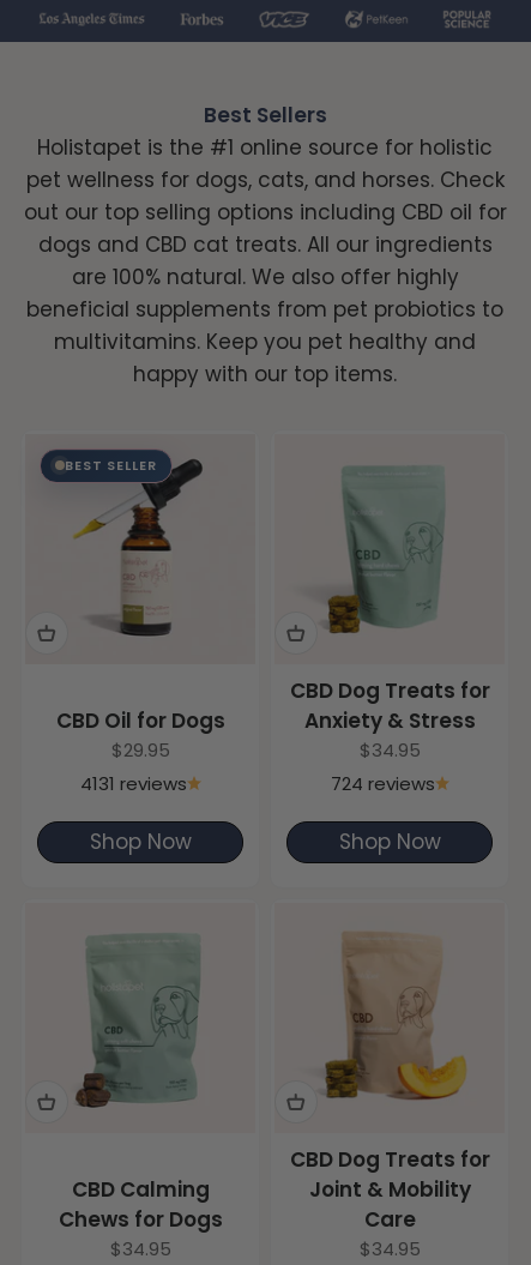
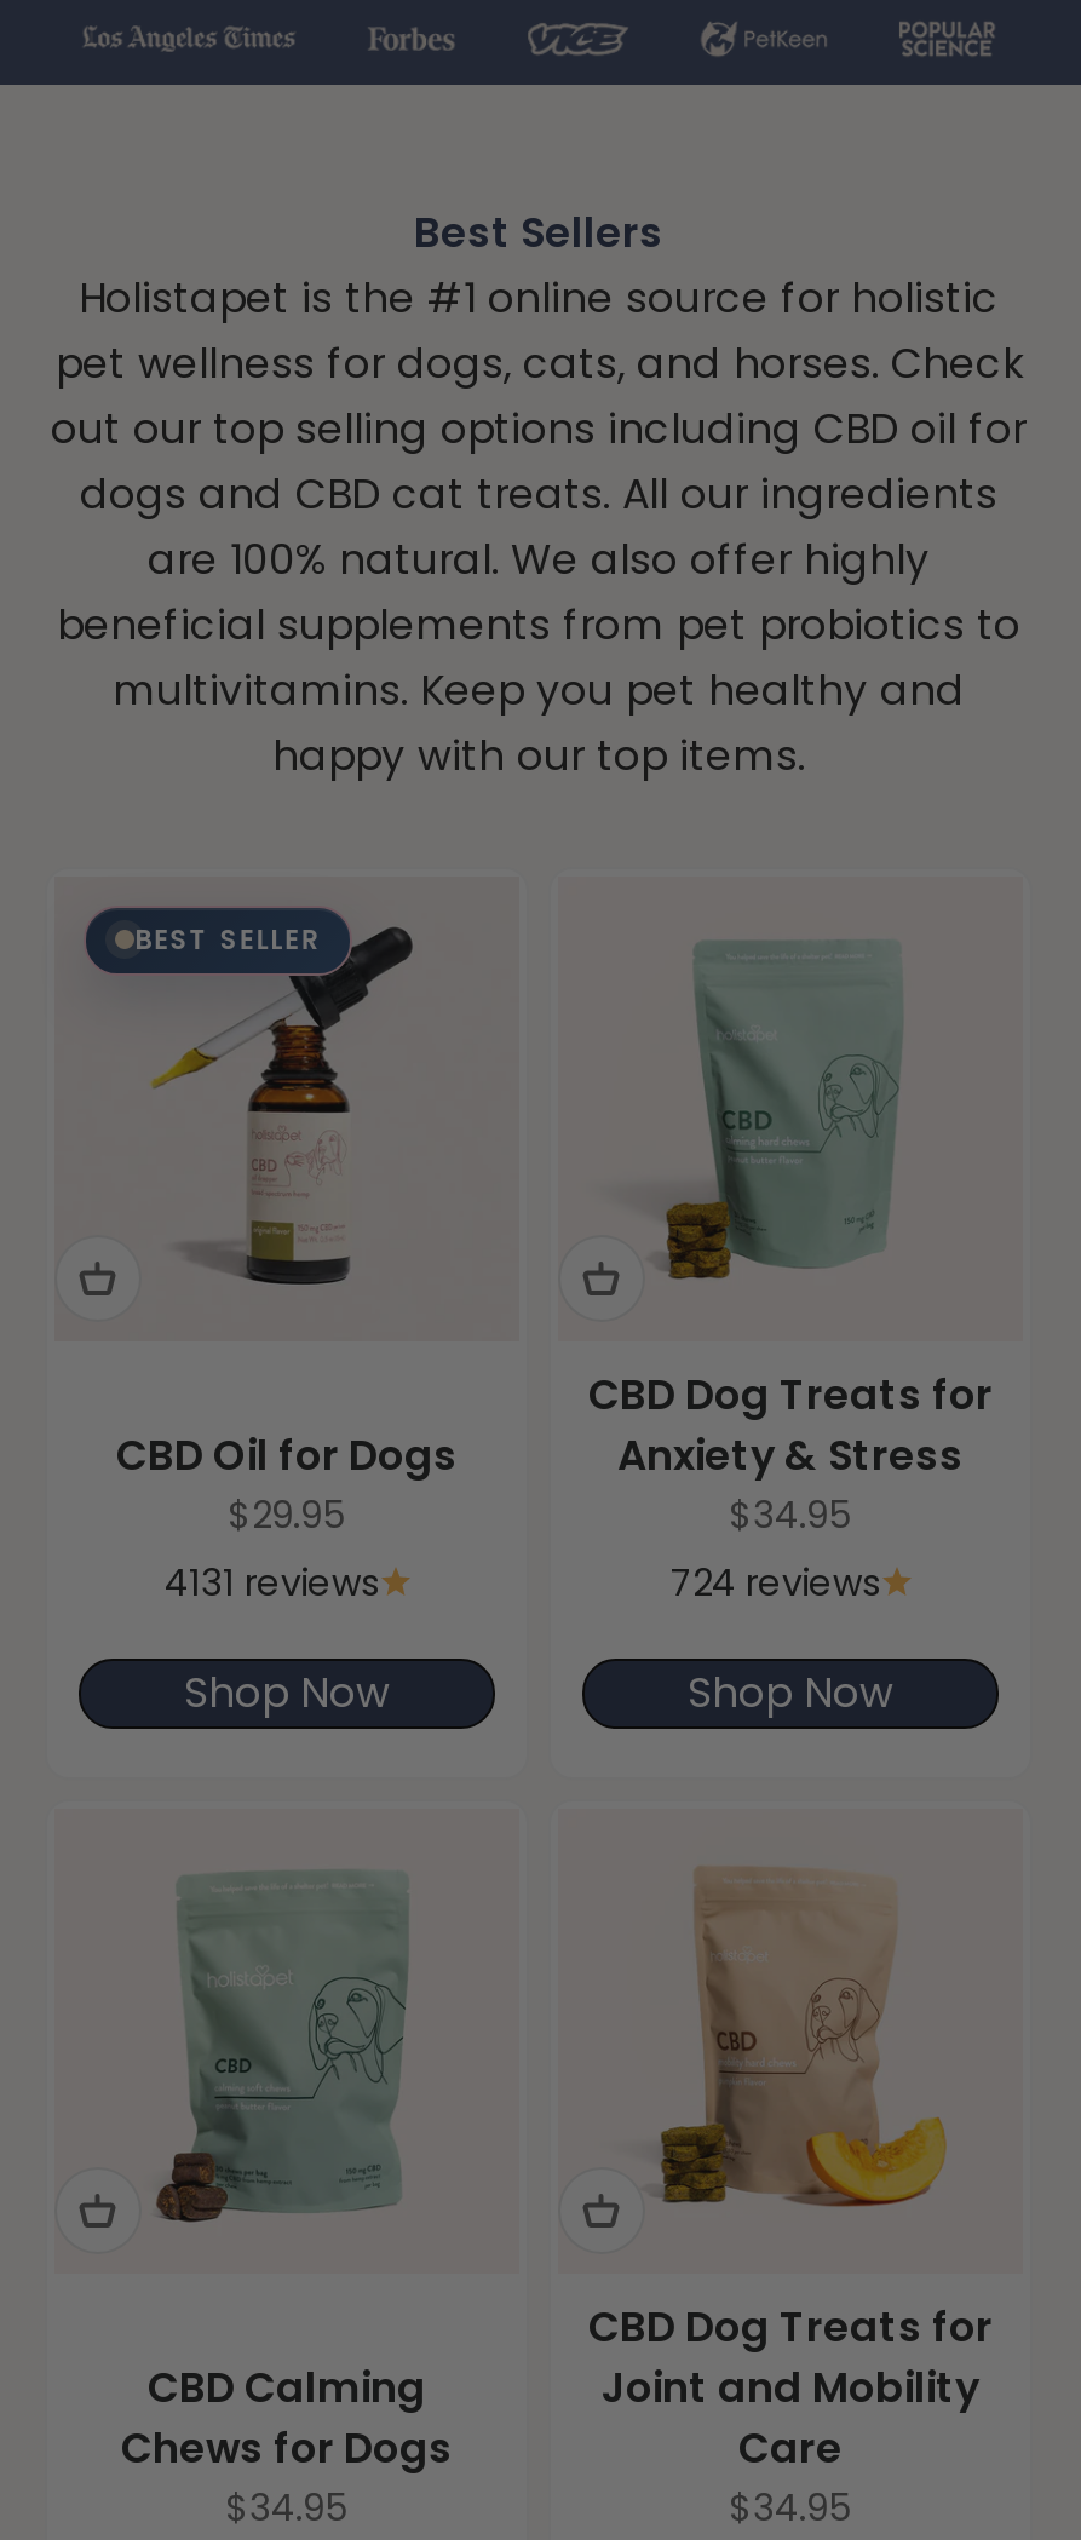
[309,1175,470,1203] Joint & Mobility -> [602,2357,979,2416] Joint and Mobility

